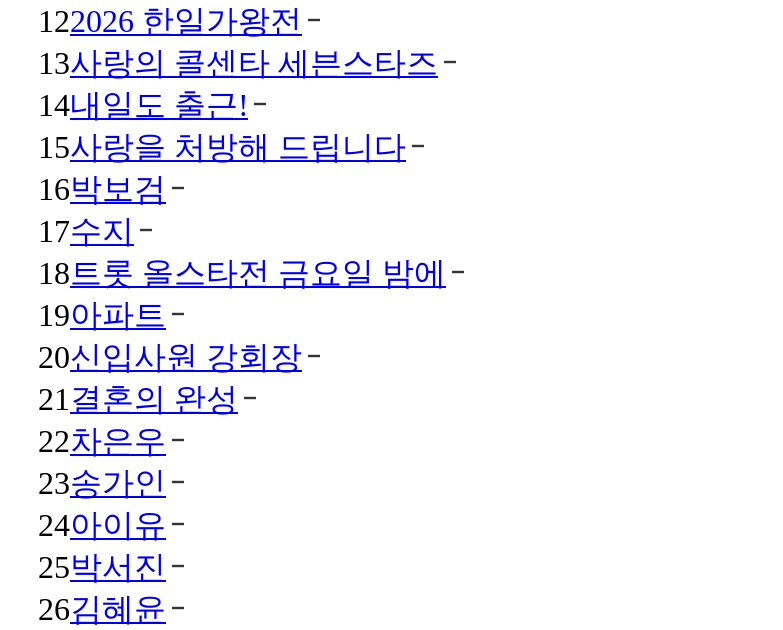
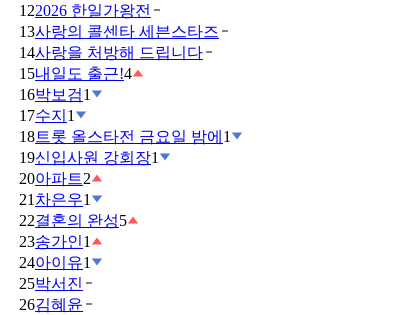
[38,87,446,541] 14내일도 출근! | 15사랑을 처방해 드립니다 | 16박보검 | 17수지 | 18 트롯 올스타전 금요일 밤에 | 19아파트 | 20신입사원 강회장 | 21 결혼의 완성 | 22차은우 | 23송가인 | 24아이유 -> [19,44,231,271] 14사랑을 처방해 드립니다 | 15내일도 출근! 4 | 16박보검 1 | 17수지 1 | 18 트롯 올스타전 금요일 밤에 1 | 19신입사원 강회장1 | 20아파트 2 | 21 차은우 1 | 22 결혼의 완성 5 | 23송가인 1 | 24아이유 1

